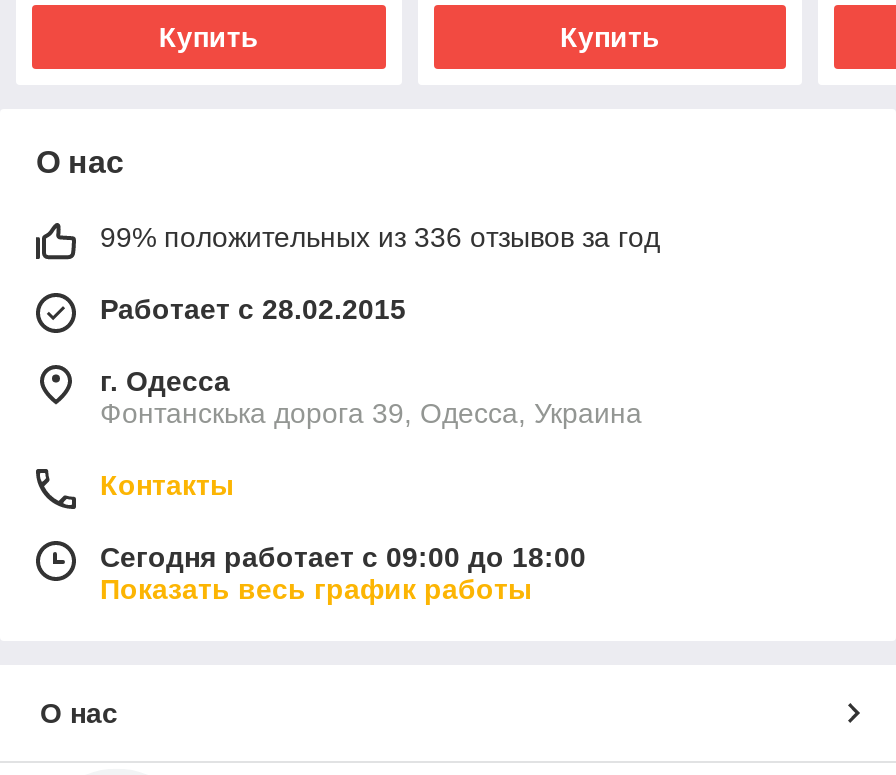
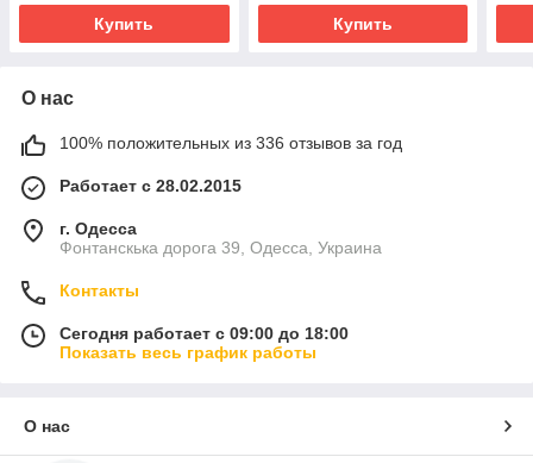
[100,221,660,253] 99% положительных из 336 отзывов за год -> [59,133,402,152] 100% положительных из 336 отзывов за год

